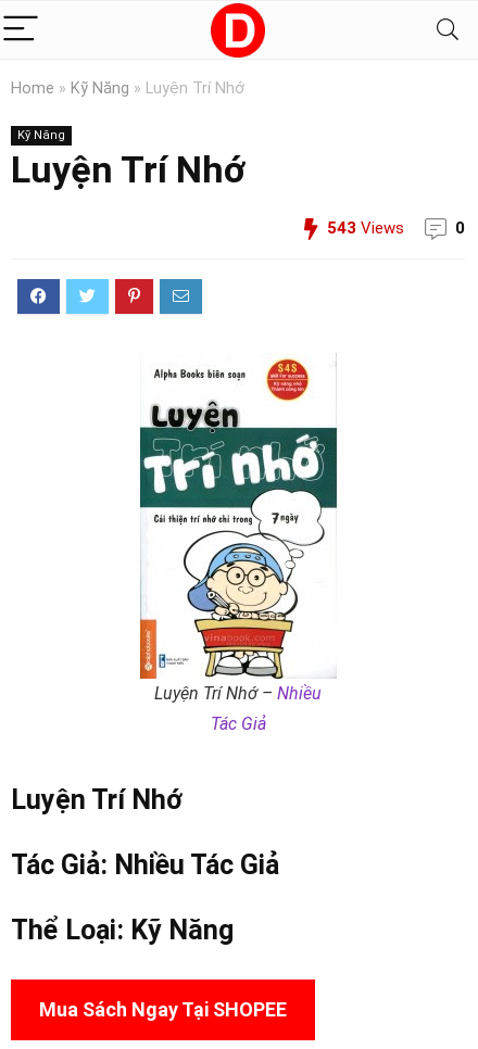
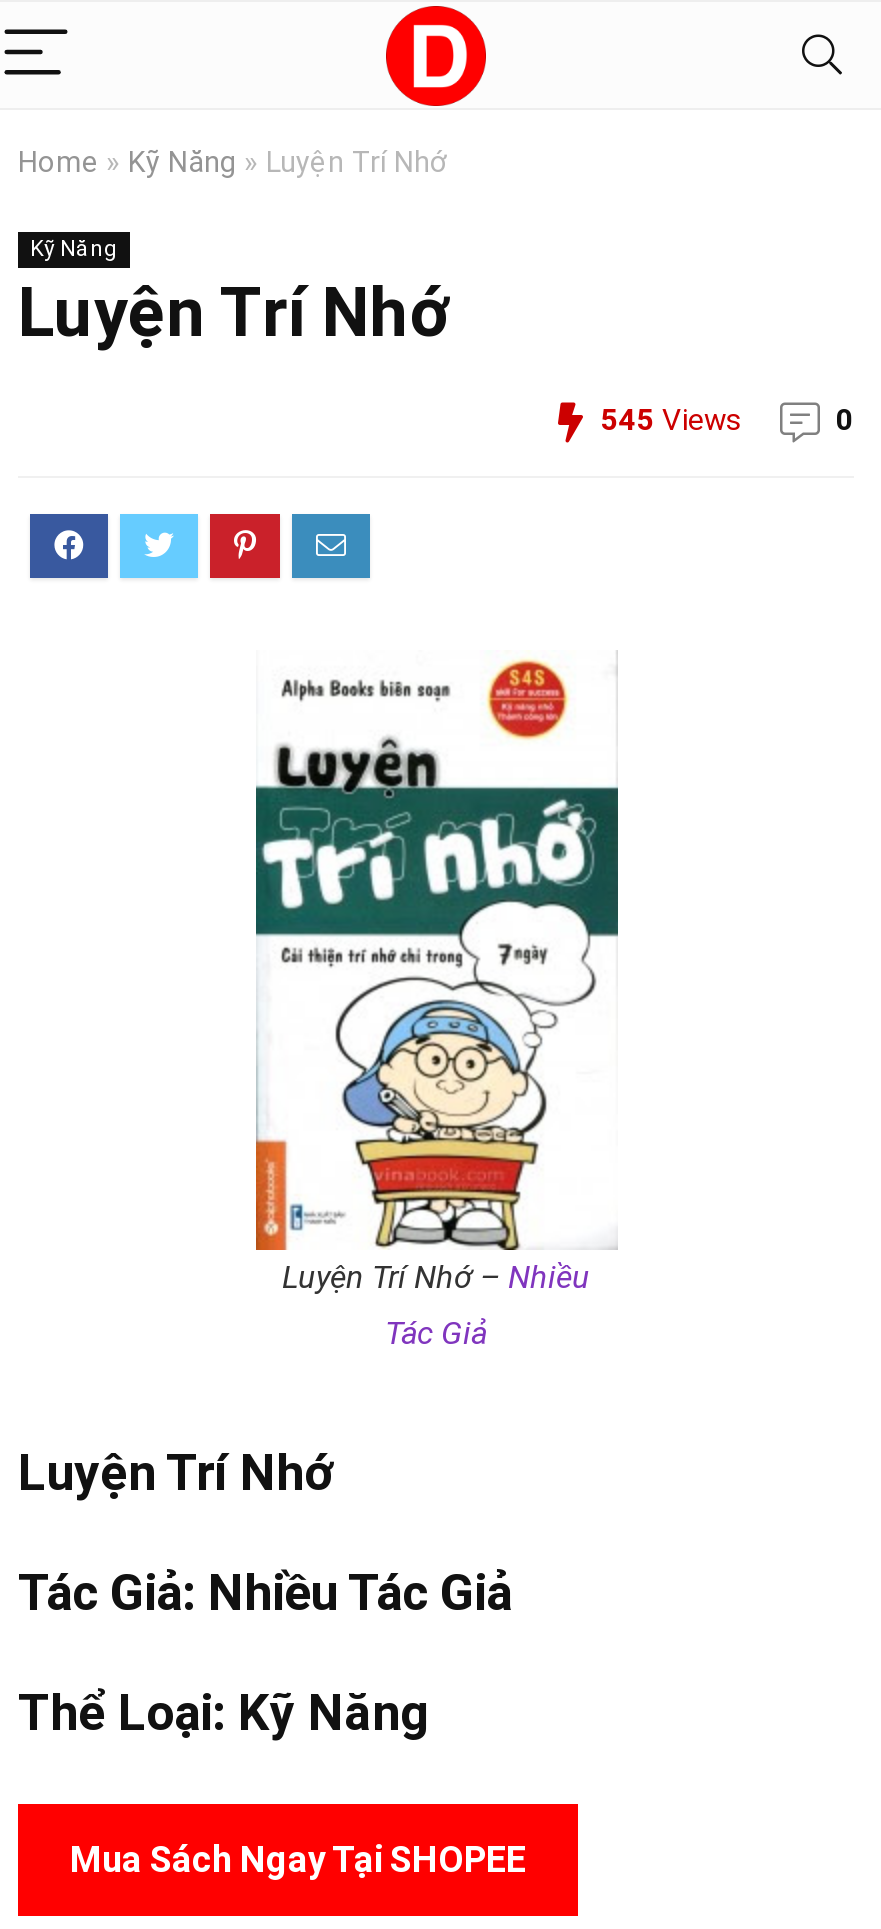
[327,218,404,238] 543 Views -> [600,402,742,438] 545 Views

